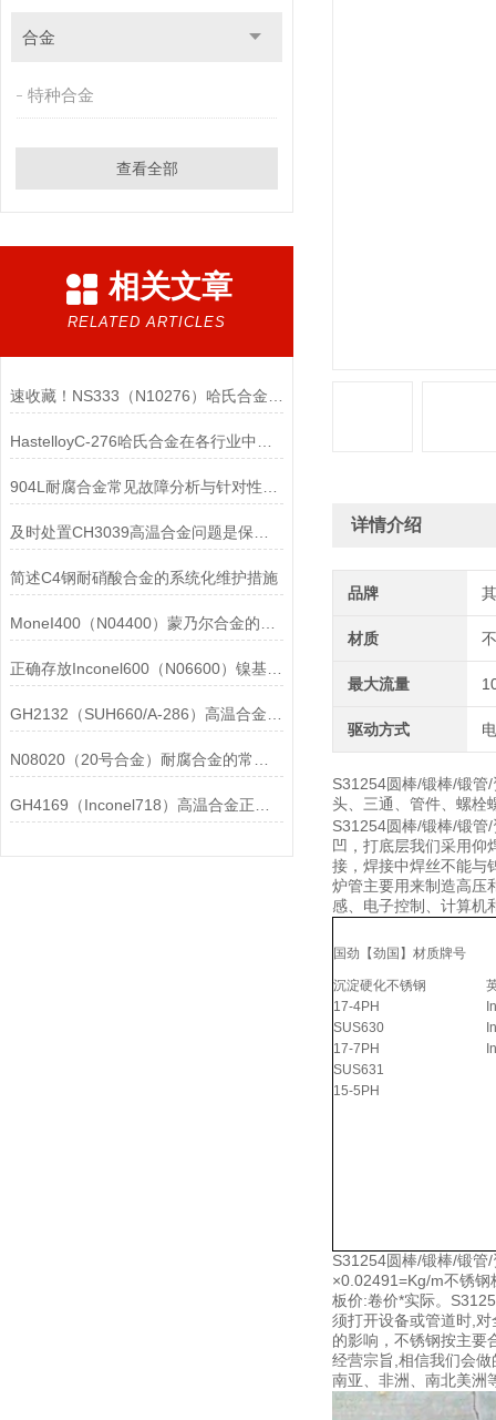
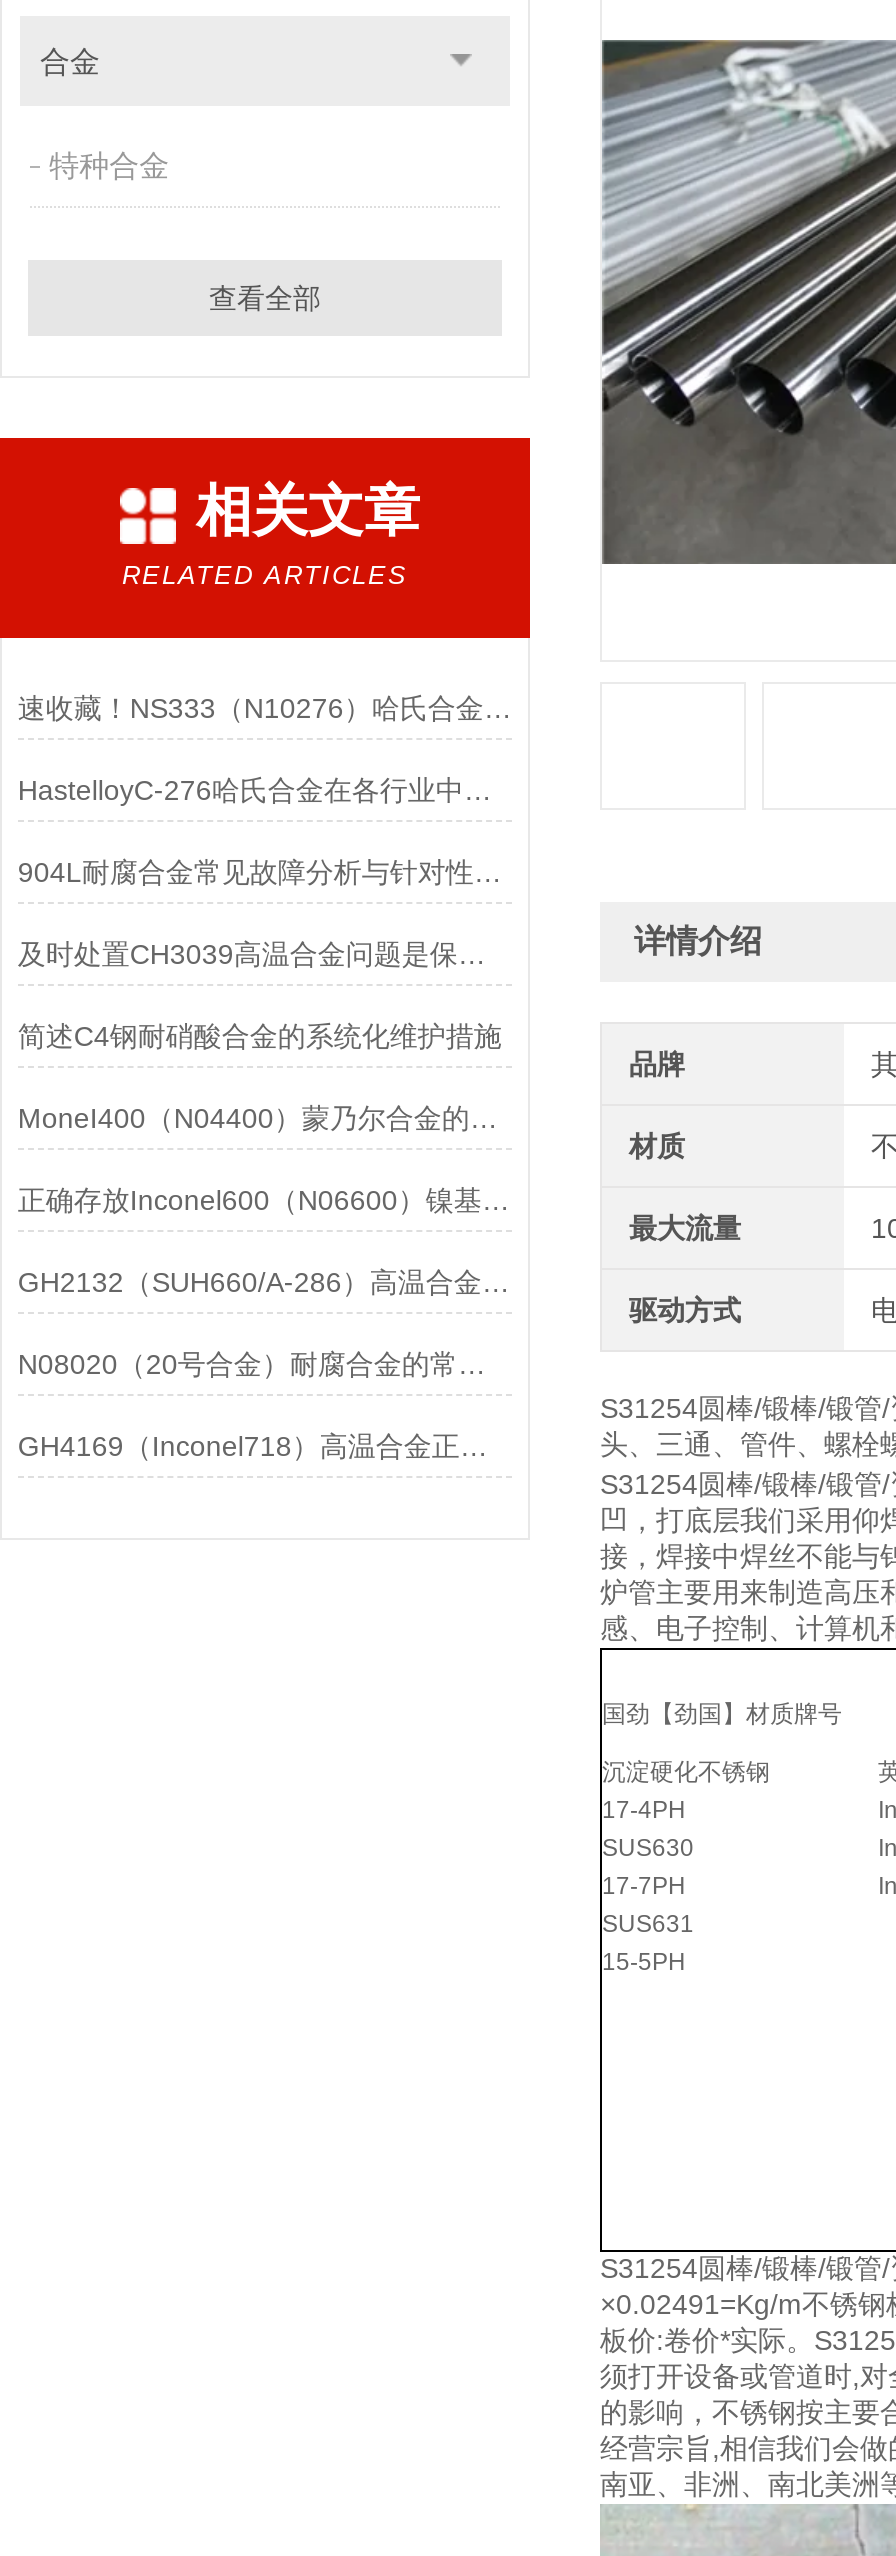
none -> [600,38,890,566] [image]

